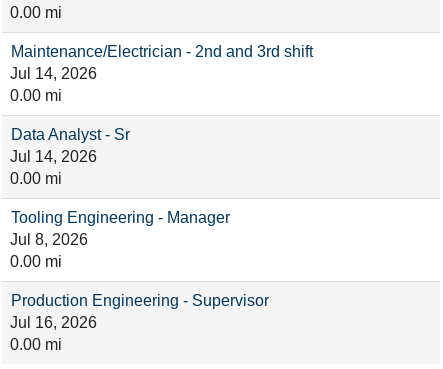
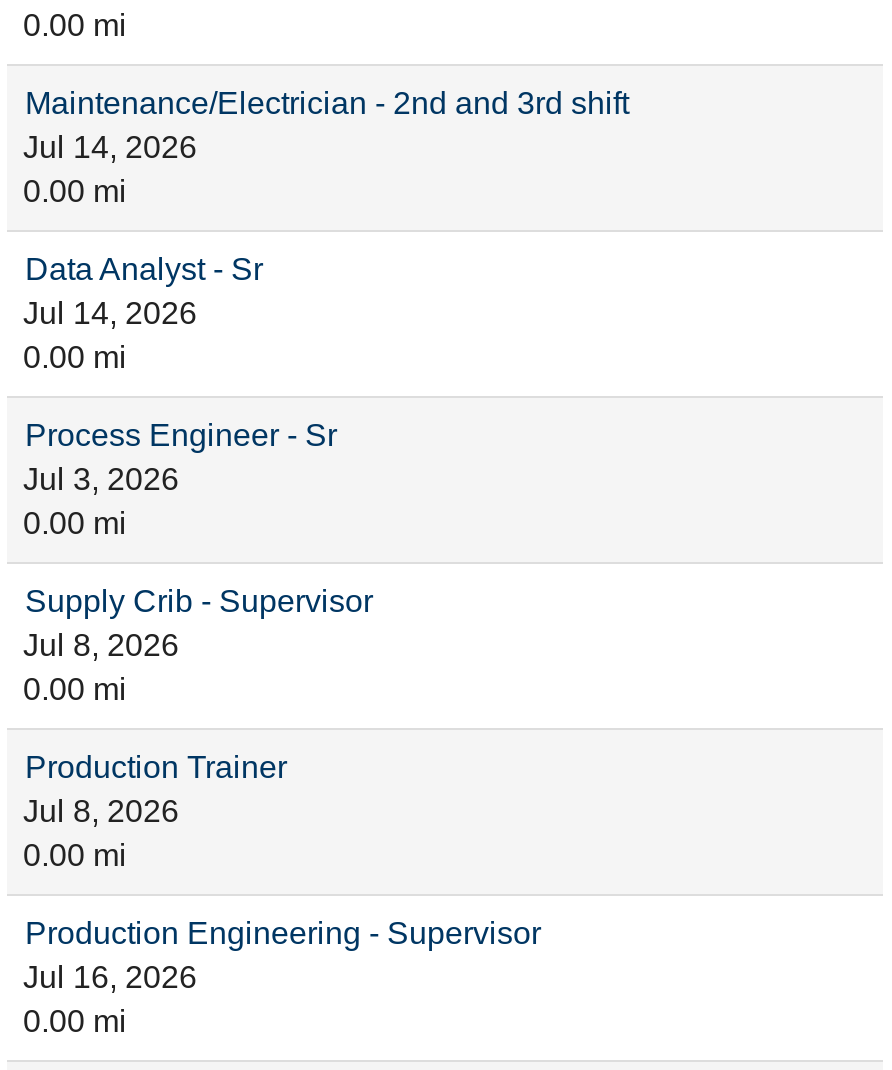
[11,209,230,226] Tooling Engineering - Manager -> [23,418,373,784] Process Engineer - Sr | Jul 3, 2026 | 0.00 mi | Supply Crib - Supervisor | Jul 8, 2026 | 0.00 mi | Production Trainer

